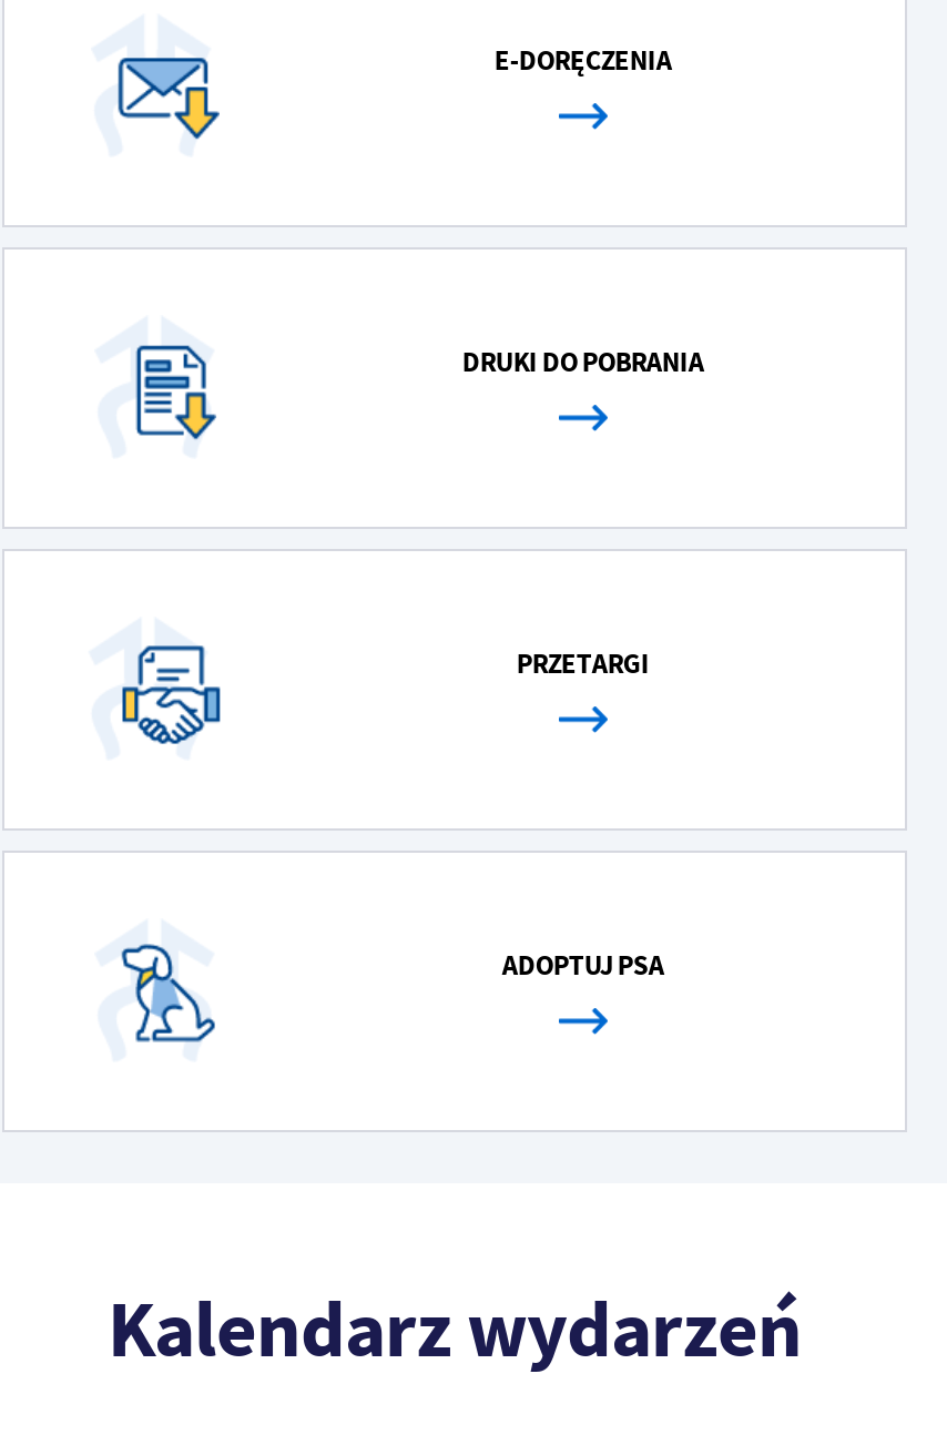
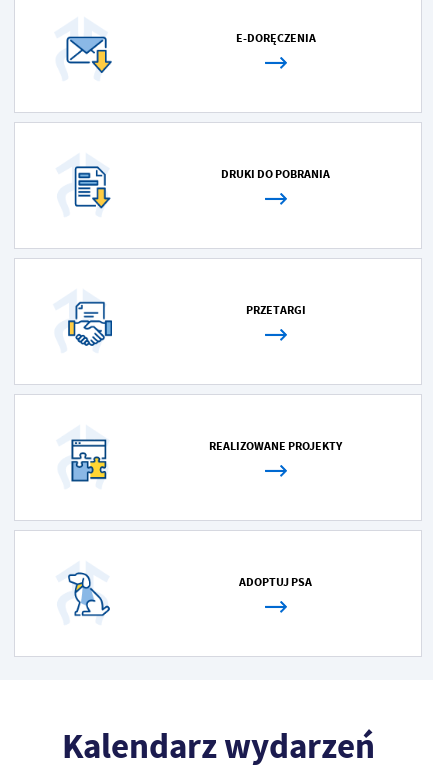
none -> [70,437,109,483] [image]
none -> [209,437,342,454] REALIZOWANE PROJEKTY

